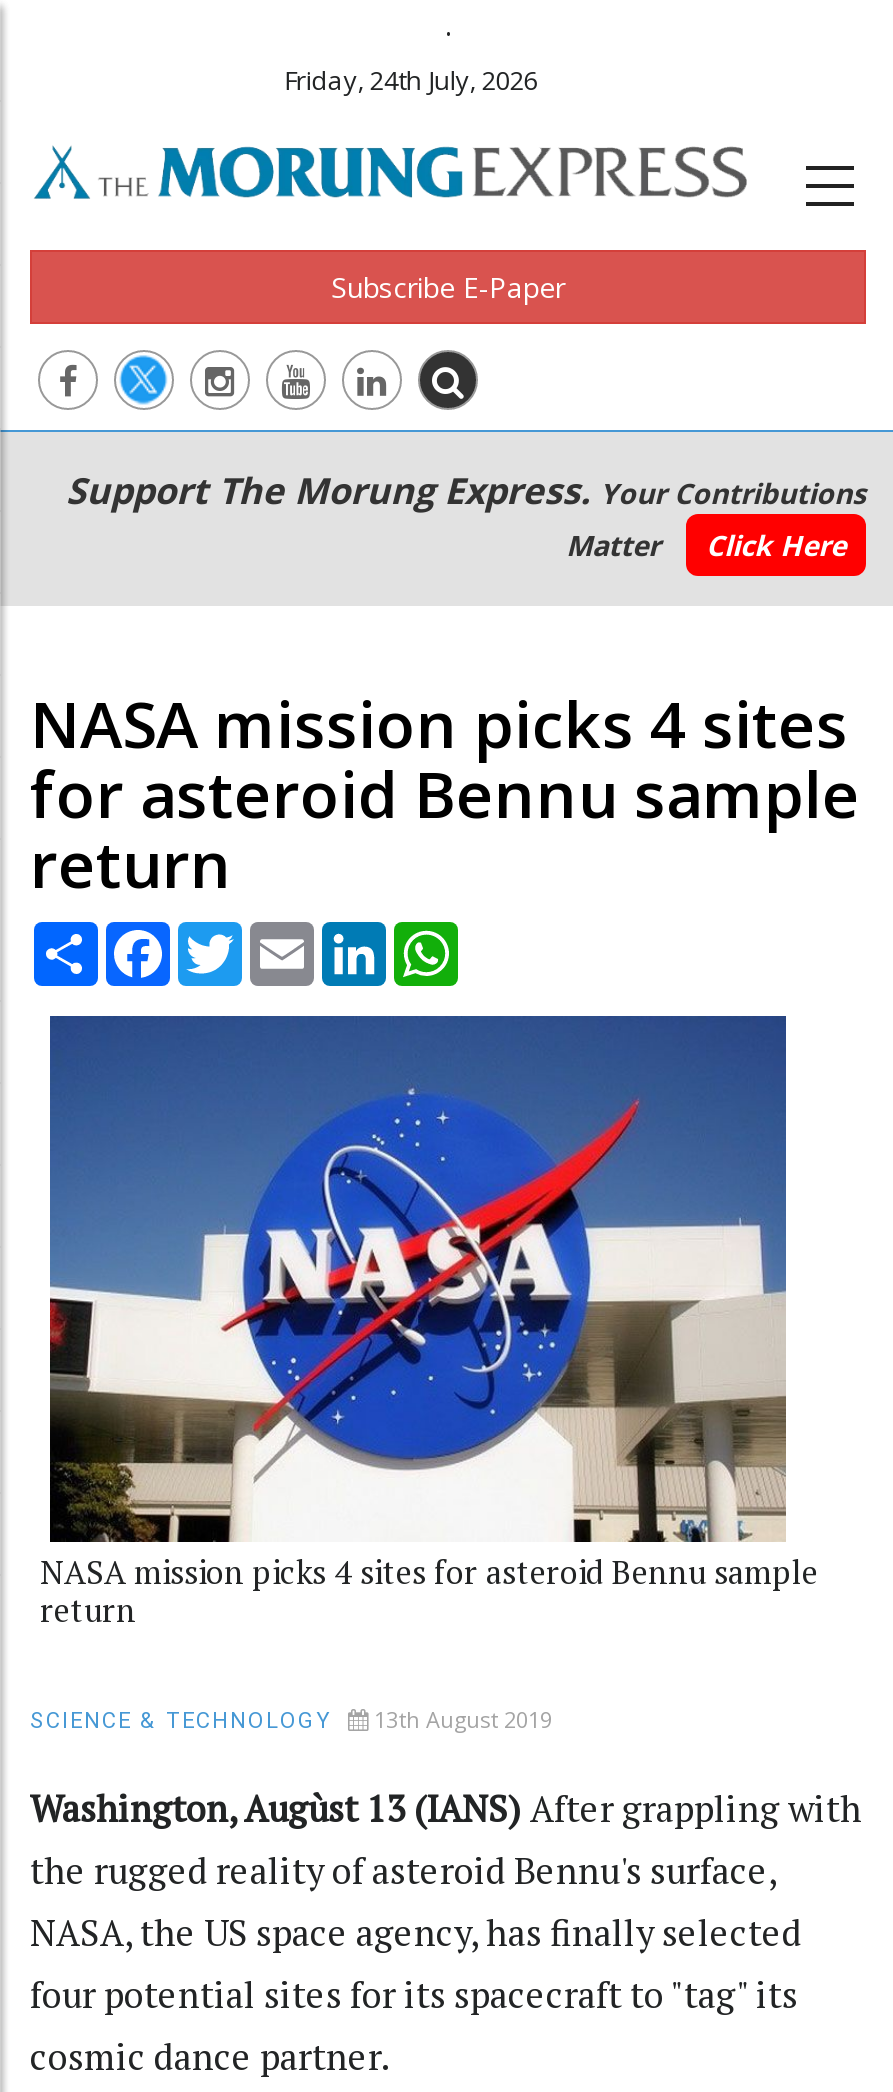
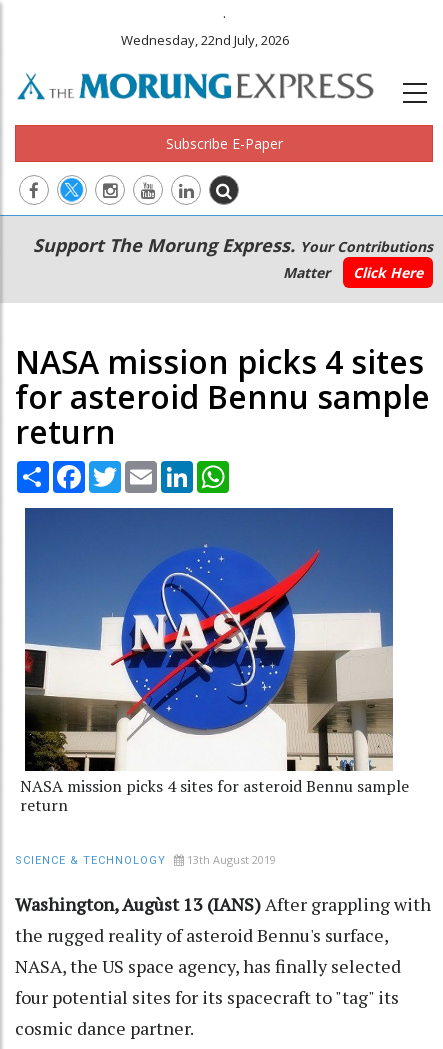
[284,62,538,98] Friday, 24th July, 2026 -> [121,31,289,49] Wednesday, 22nd July, 2026

